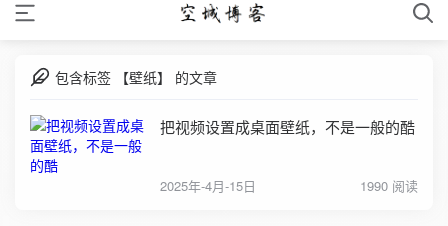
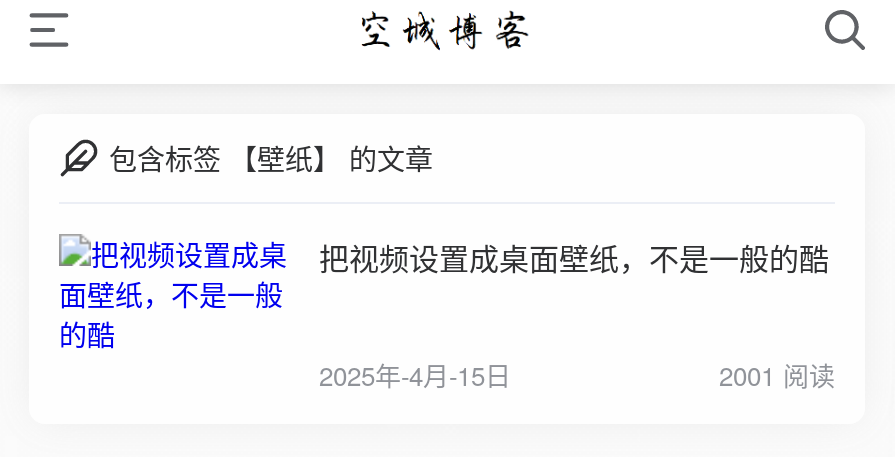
[360,176,418,195] 1990 阅读 -> [719,356,835,394] 2001 阅读

